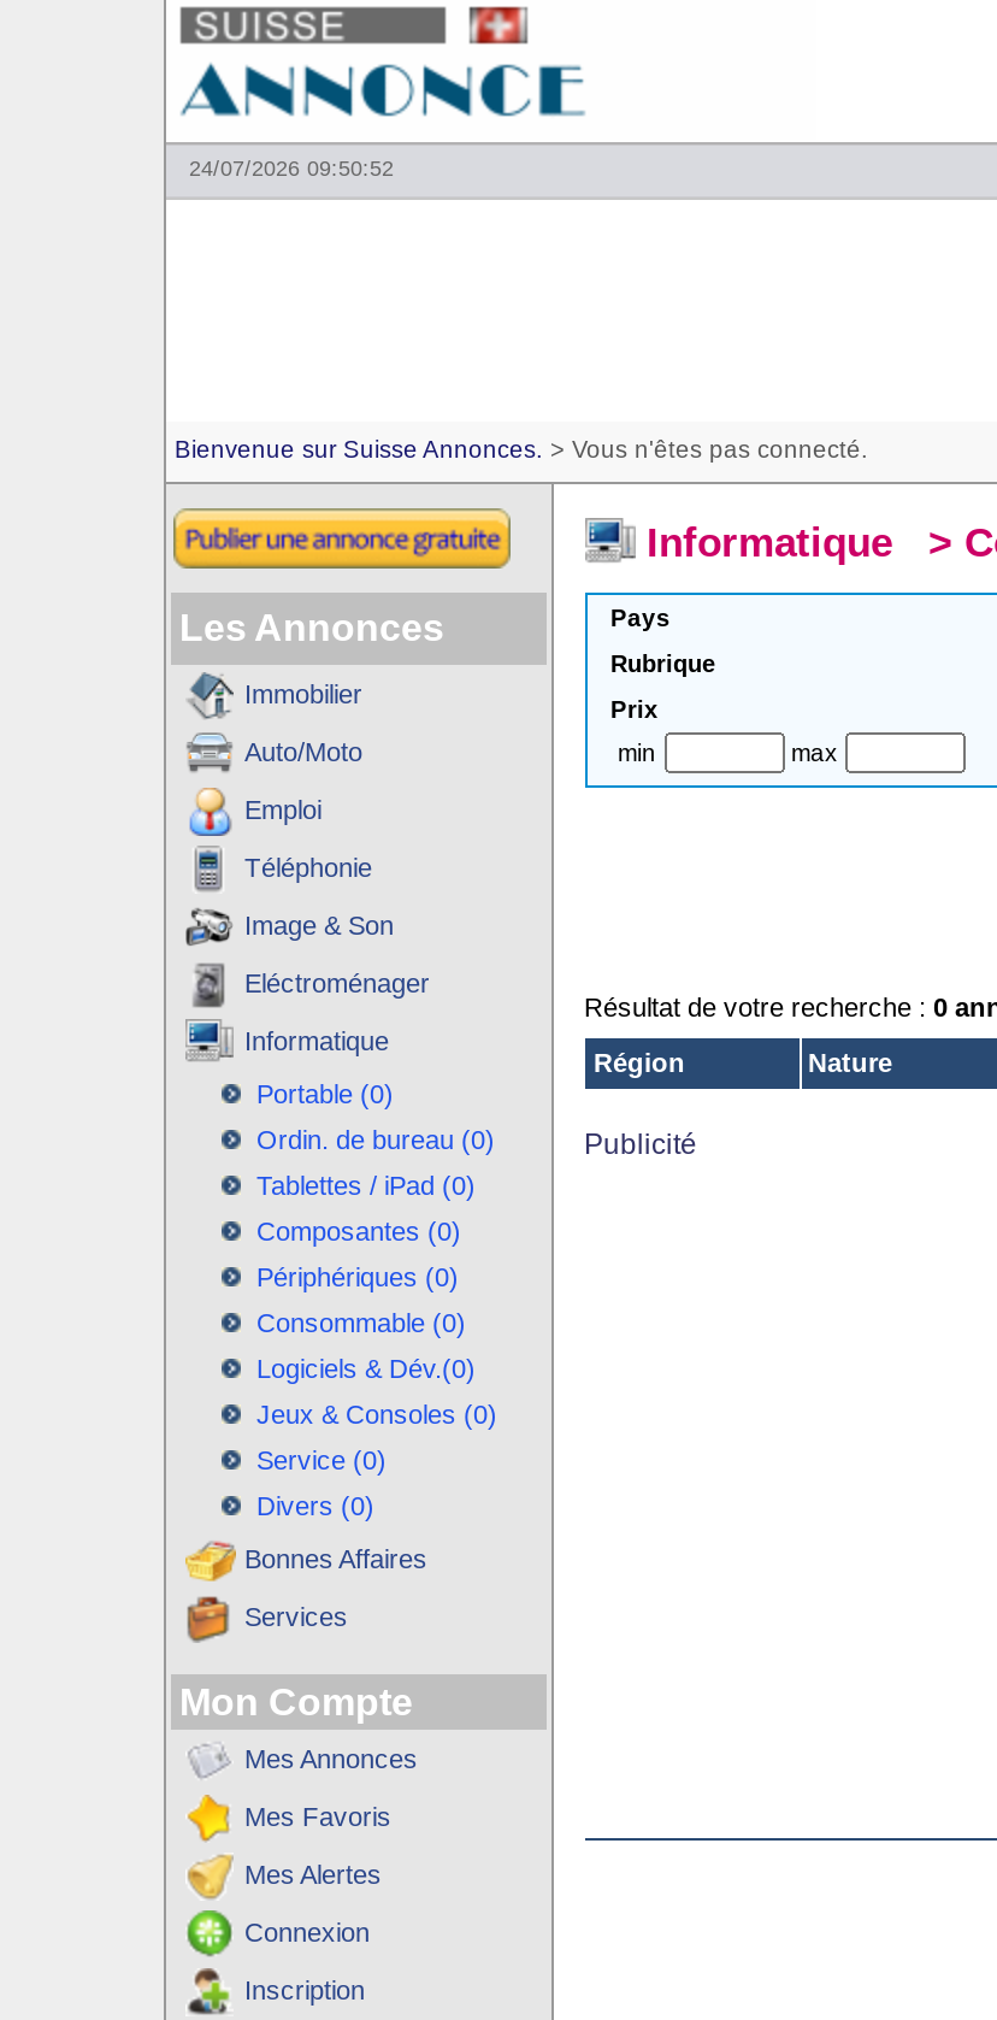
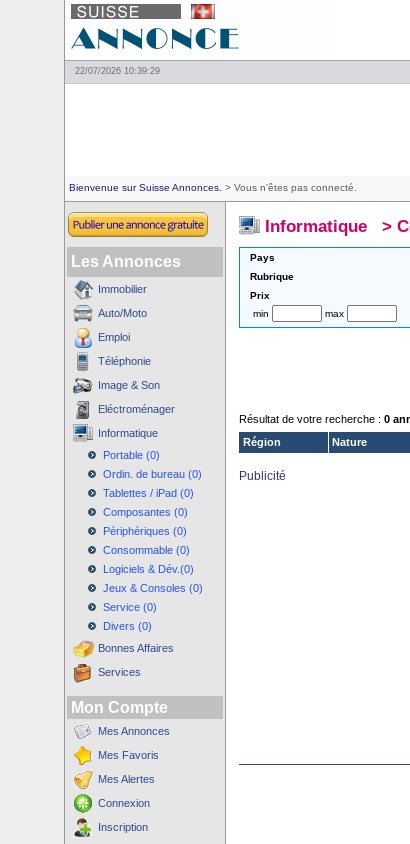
[189,157,394,181] 24/07/2026 09:50:52 -> [74,66,159,76] 22/07/2026 10:39:29

